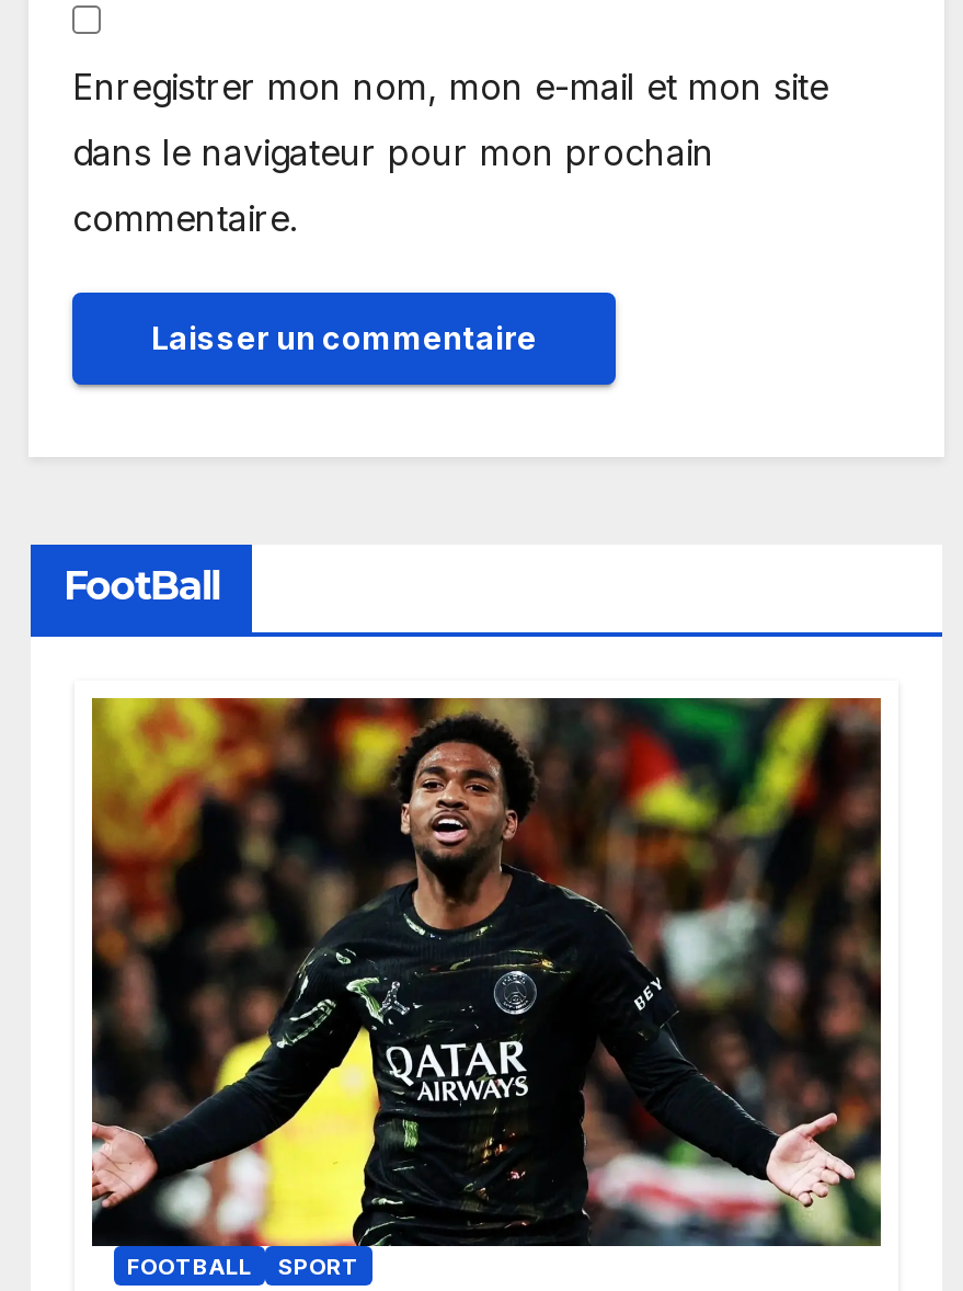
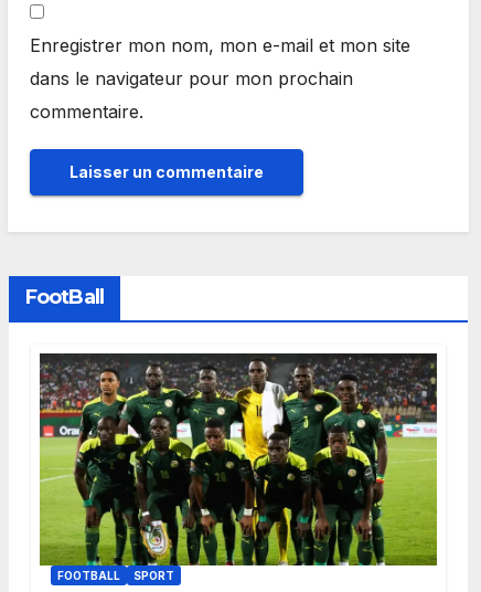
[90,696,883,1248] [image] -> [39,352,438,567] [image]

